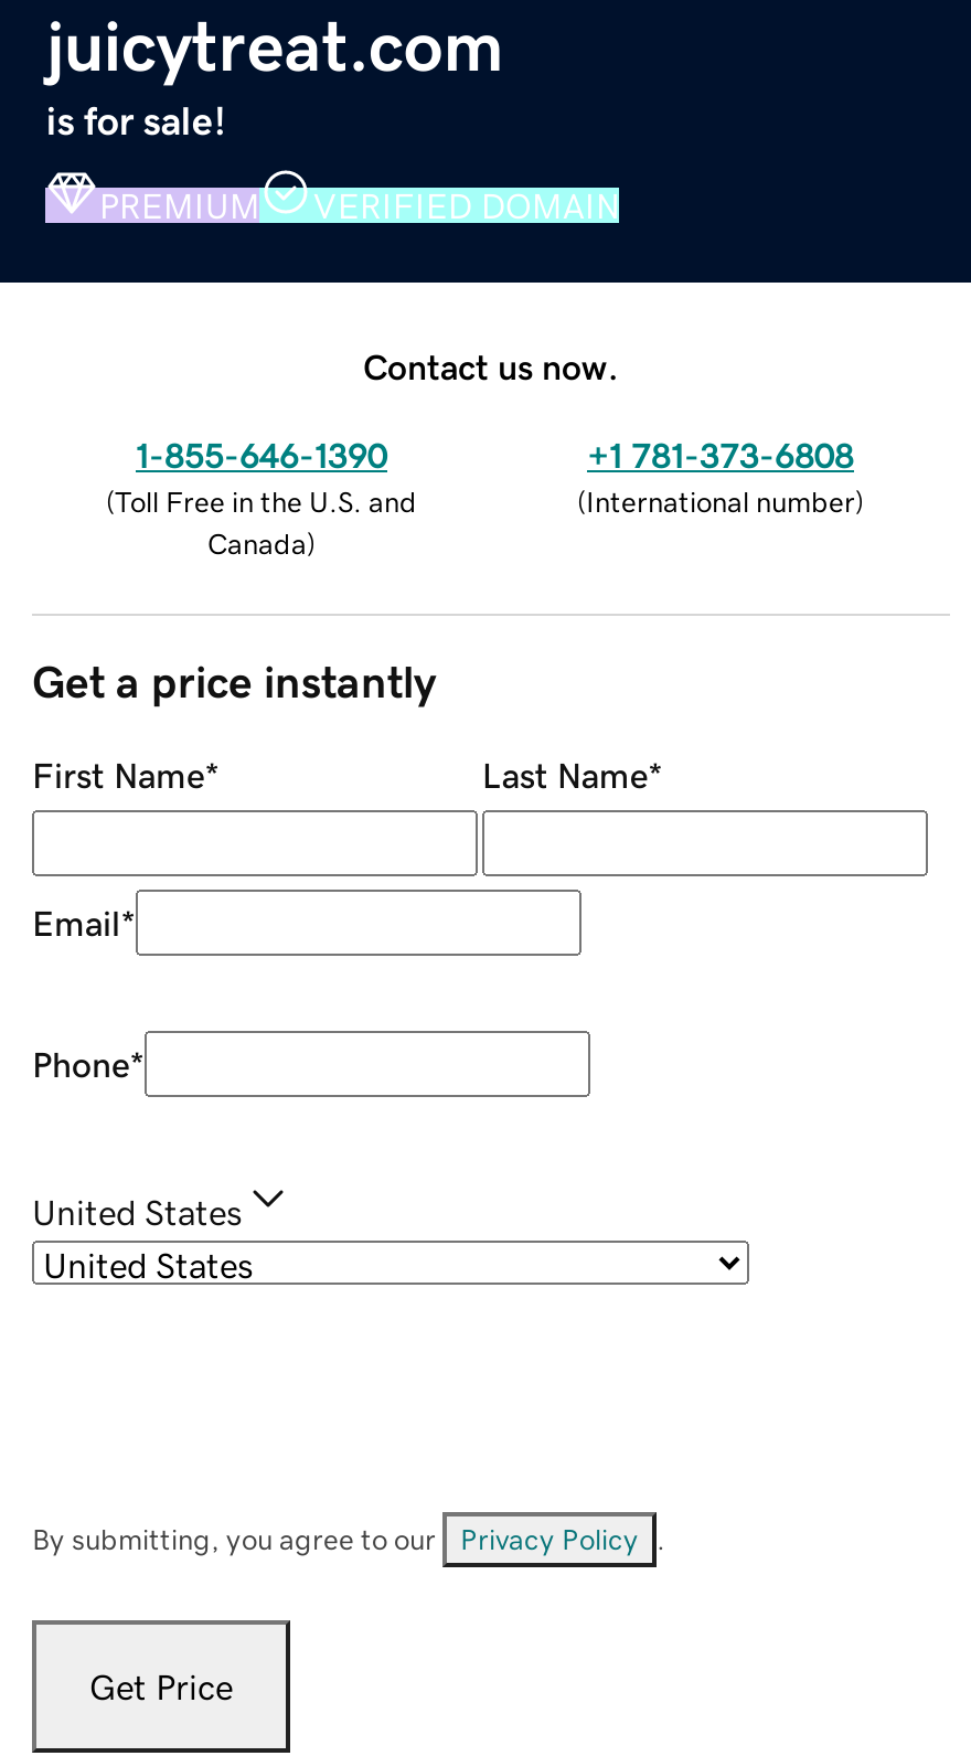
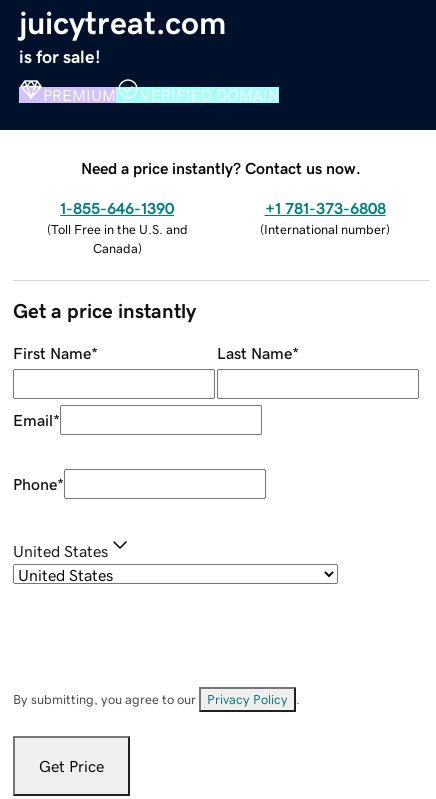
[363,348,619,383] Contact us now. -> [81,160,361,176] Need a price instantly? Contact us now.

